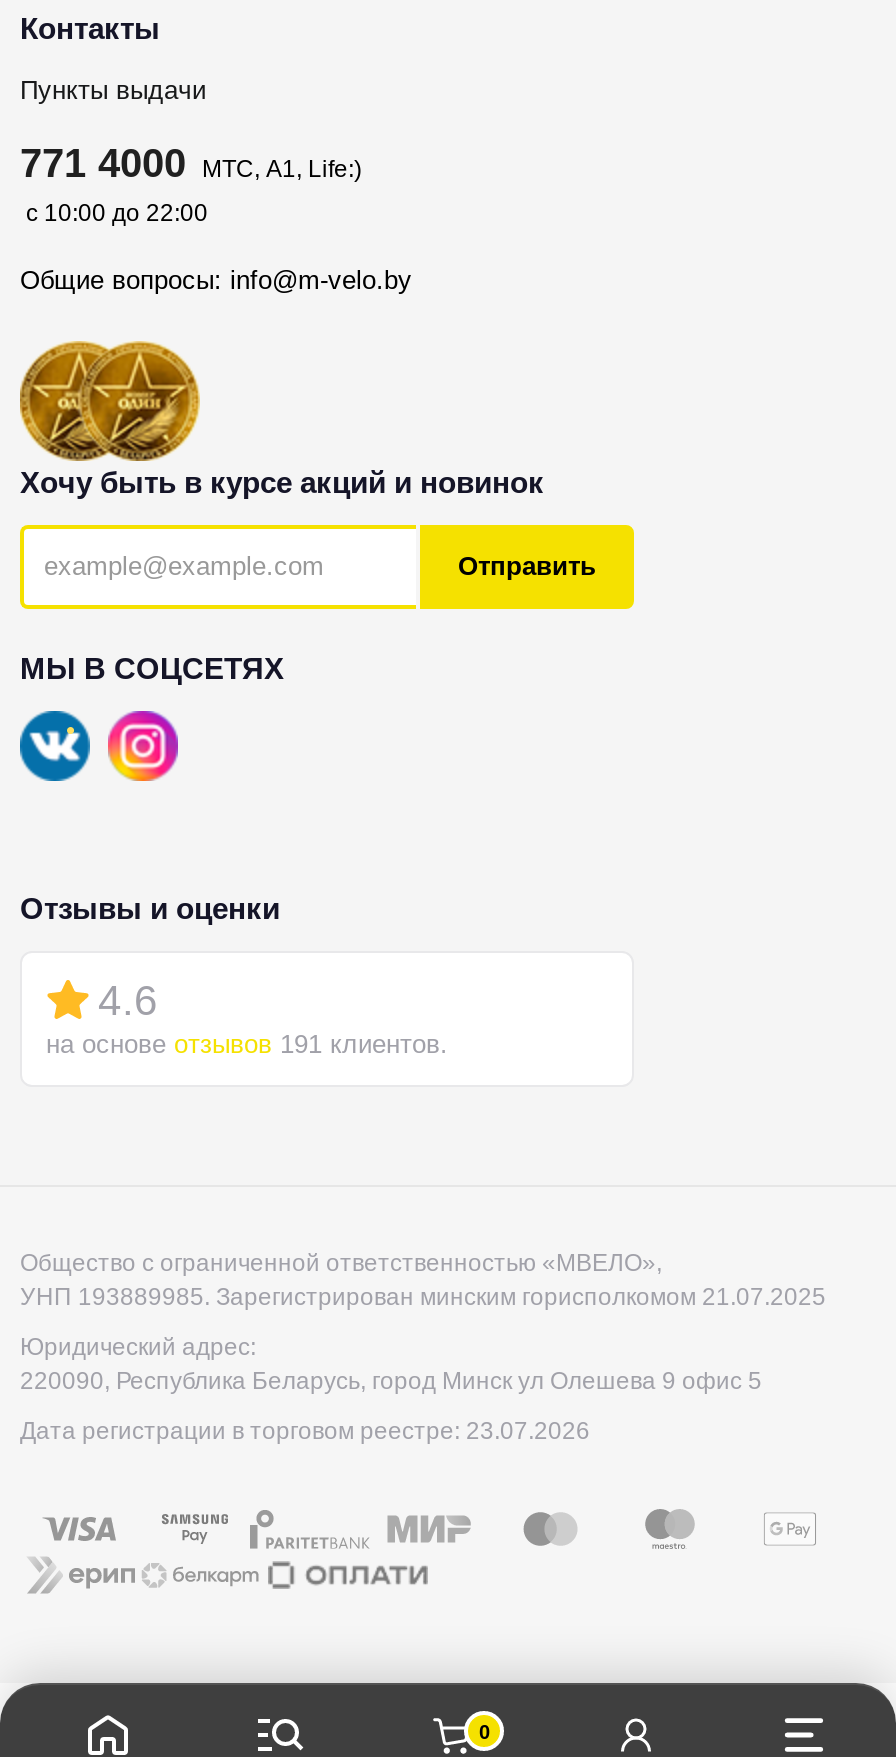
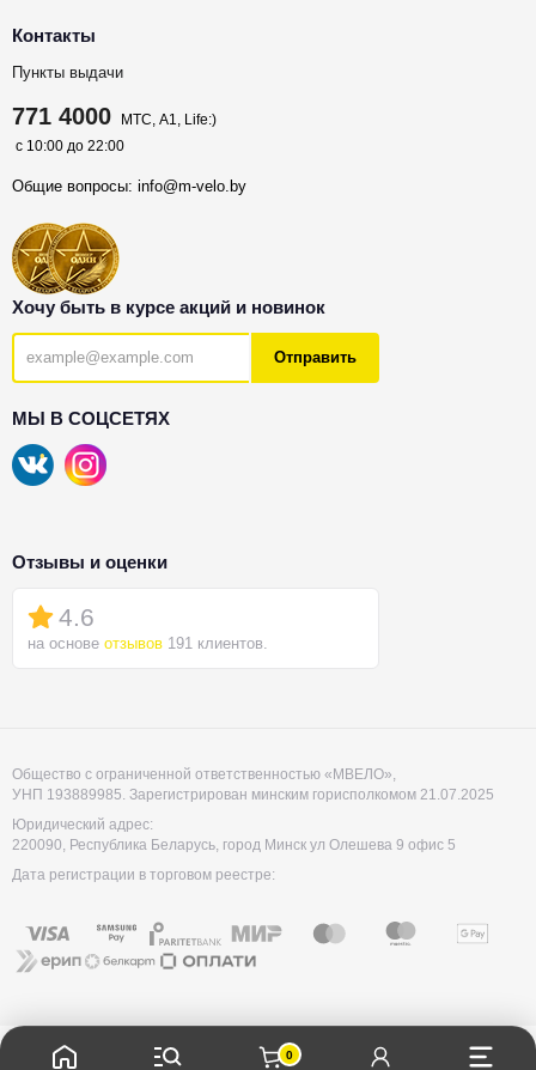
[20,1416,590,1444] Дата регистрации в торговом реестре: 23.07.2026 -> [12,866,275,883] Дата регистрации в торговом реестре:

